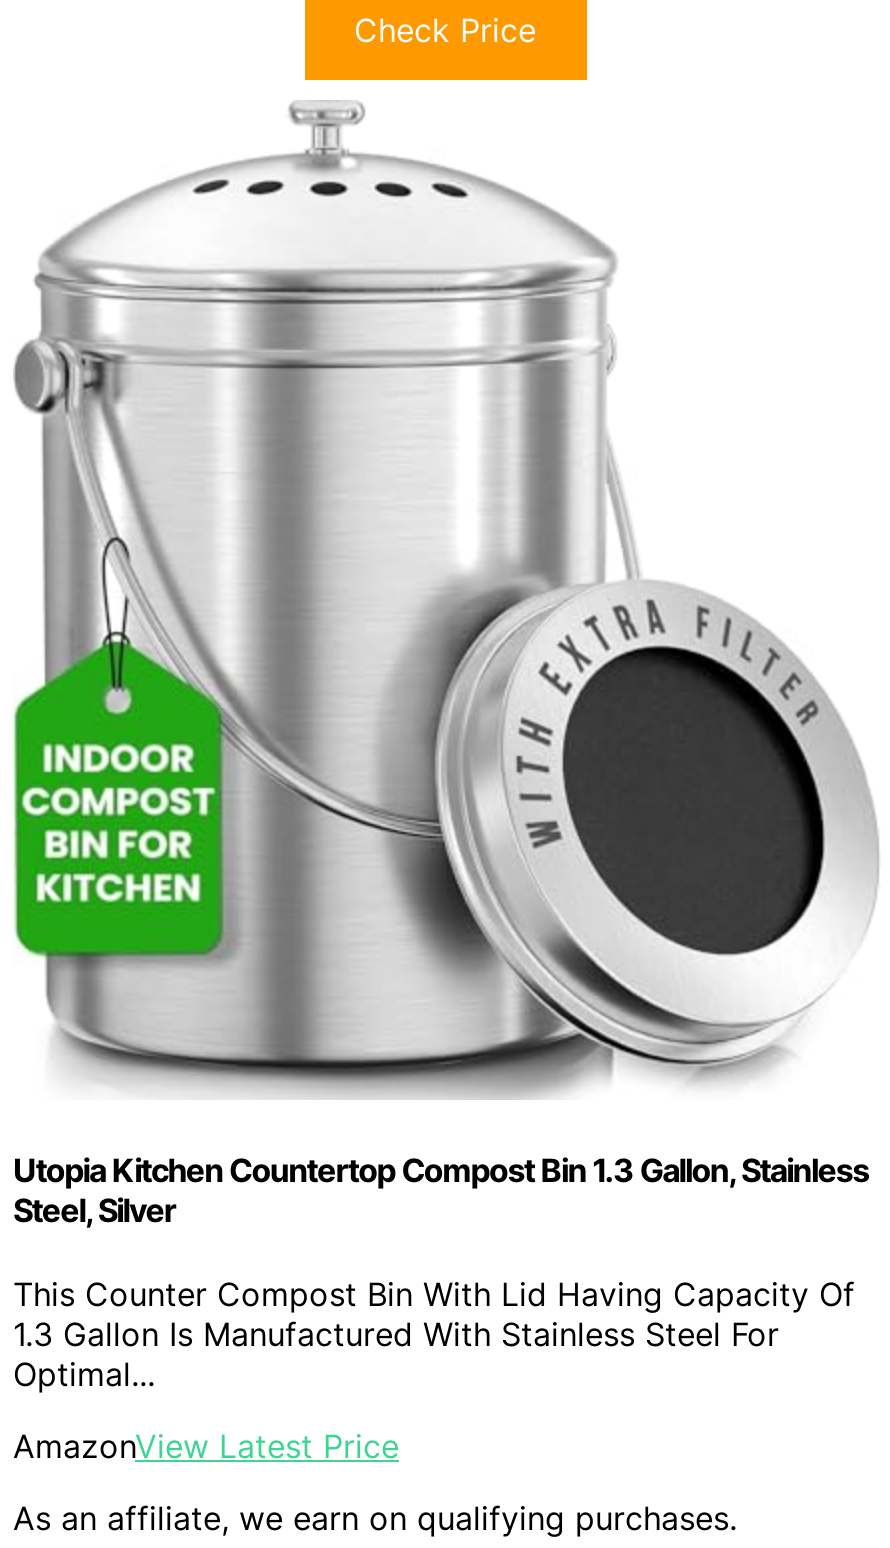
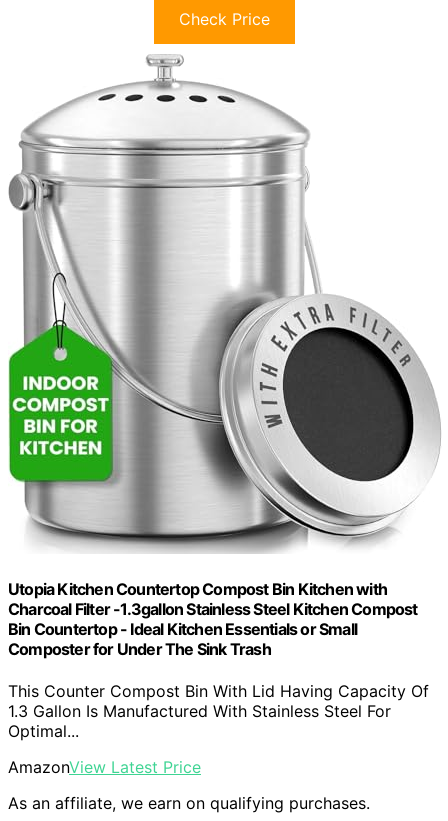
[13,1151,869,1231] Utopia Kitchen Countertop Compost Bin 1.3 Gallon, Stainless | Steel, Silver -> [8,579,418,659] Utopia Kitchen Countertop Compost Bin Kitchen with | Charcoal Filter -1.3gallon Stainless Steel Kitchen Compost | Bin Countertop - Ideal Kitchen Essentials or Small | Composter for Under The Sink Trash

